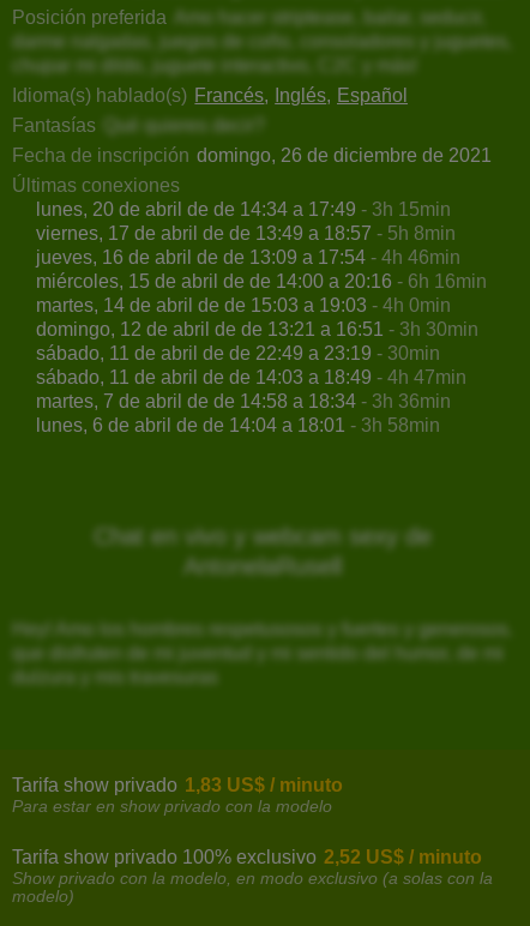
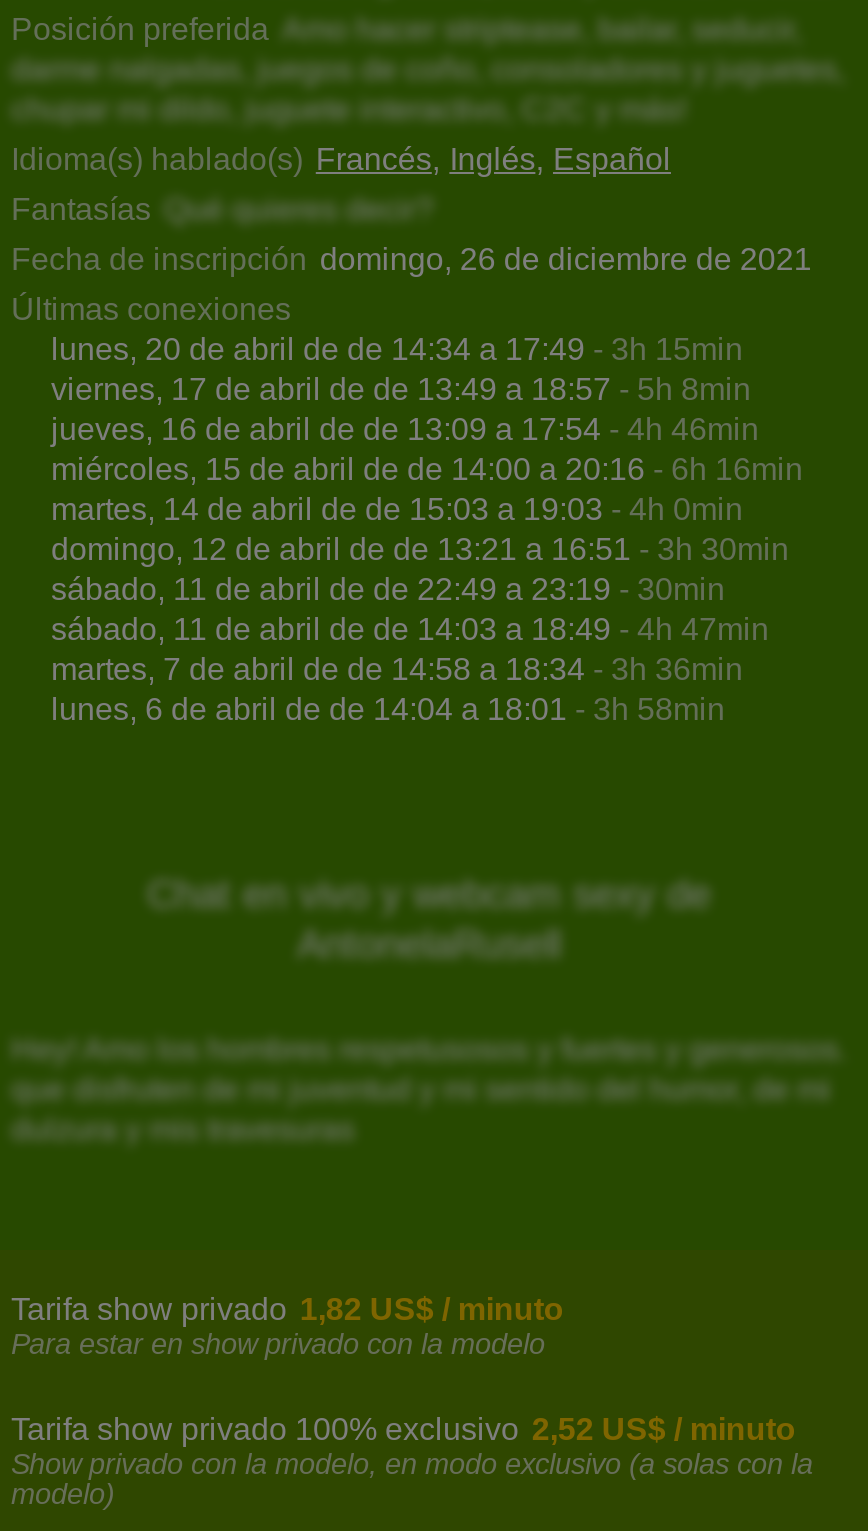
[12,775,343,795] Tarifa show privado 1,83 US$ / minuto -> [11,1292,564,1326] Tarifa show privado 1,82 US$ / minuto

